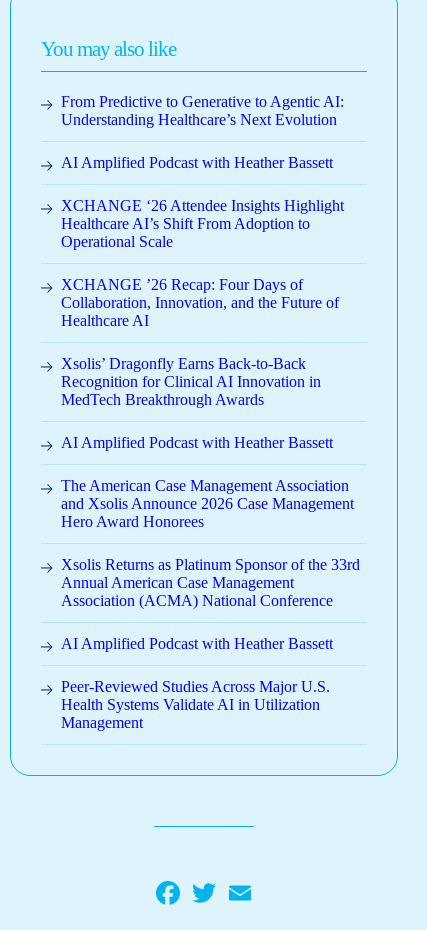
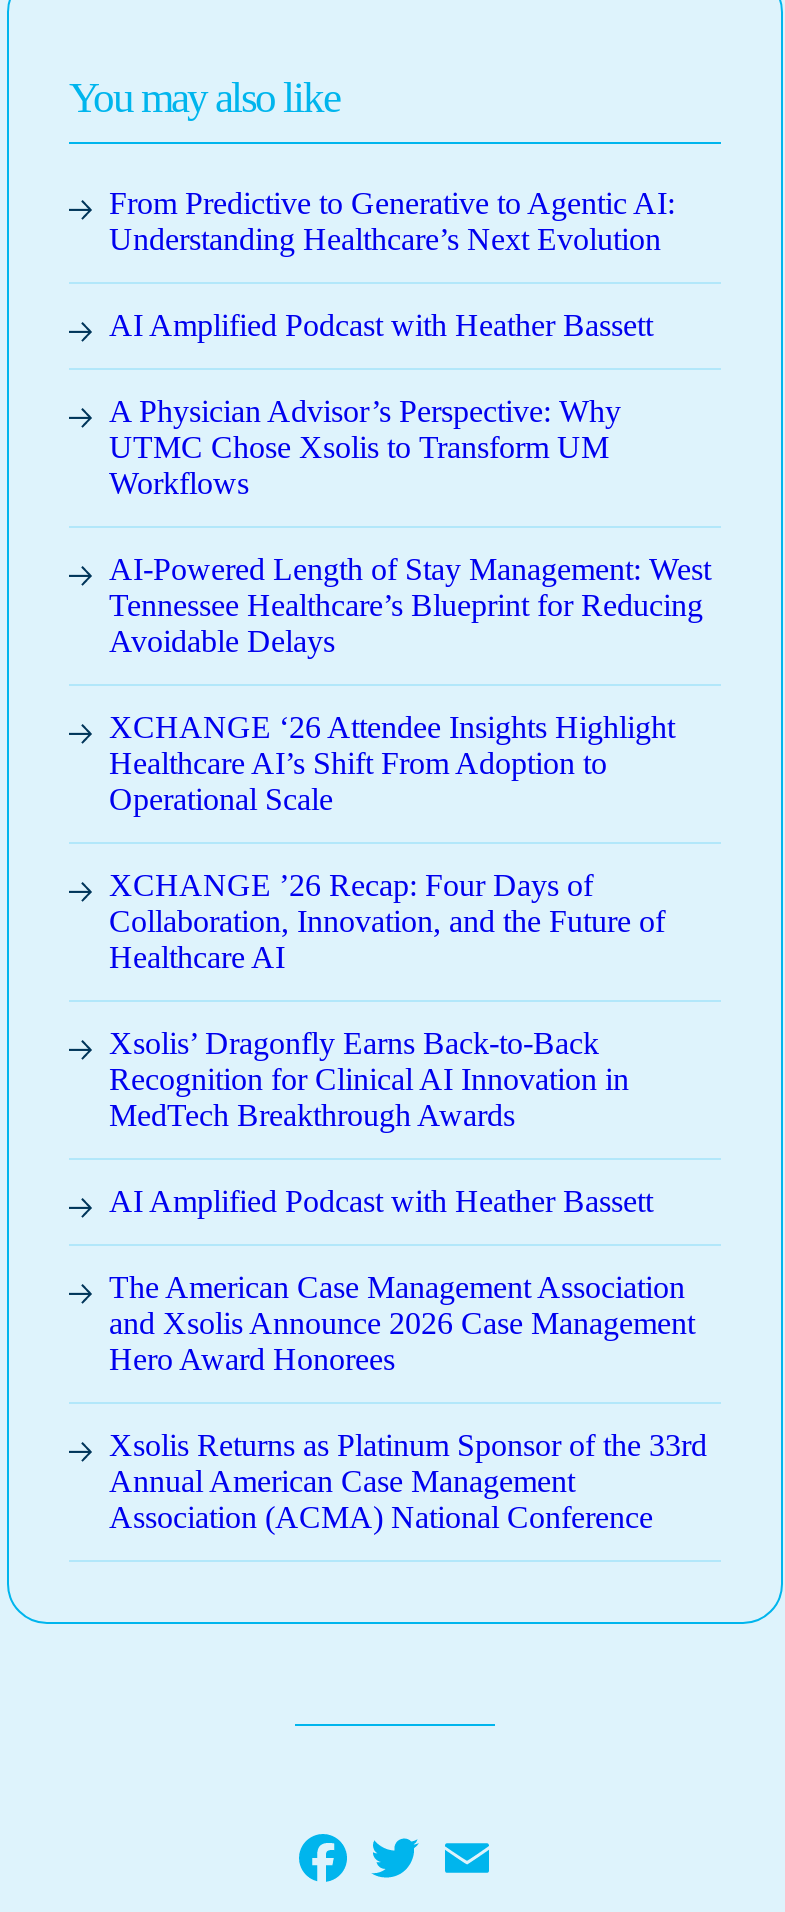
none -> [109,395,711,659] A Physician Advisor’s Perspective: Why | UTMC Chose Xsolis to Transform UM | Workflows | AI-Powered Length of Stay Management: West | Tennessee Healthcare’s Blueprint for Reducing | Avoidable Delays
moved [61,197,360,609] -> [109,711,707,1535]: XCHANGE ‘26 Attendee Insights Highlight | Healthcare AI’s Shift From Adoption to | Operational Scale | ... | Annual American Case Management | Association (ACMA) National Conference
[61,635,333,731] AI Amplified Podcast with Heather Bassett | Peer-Reviewed Studies Across Major U.S. | Health Systems Validate AI in Utilization | Management -> none

